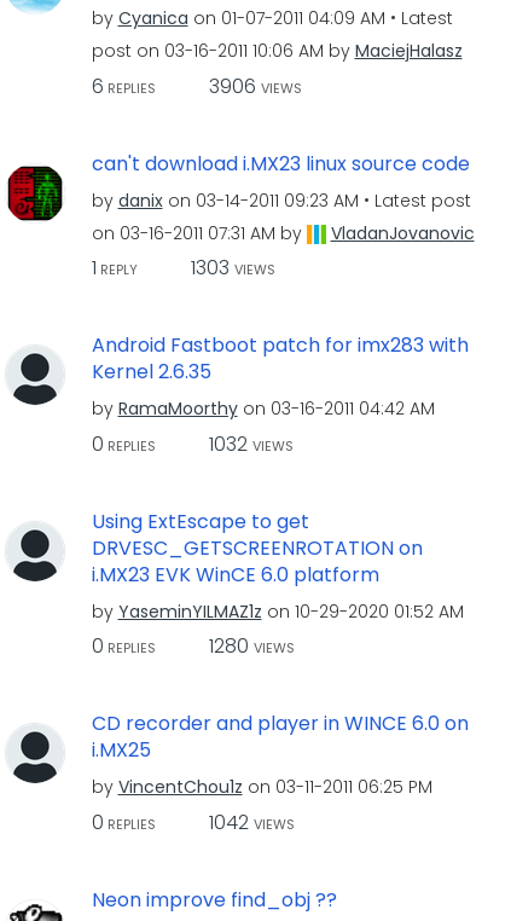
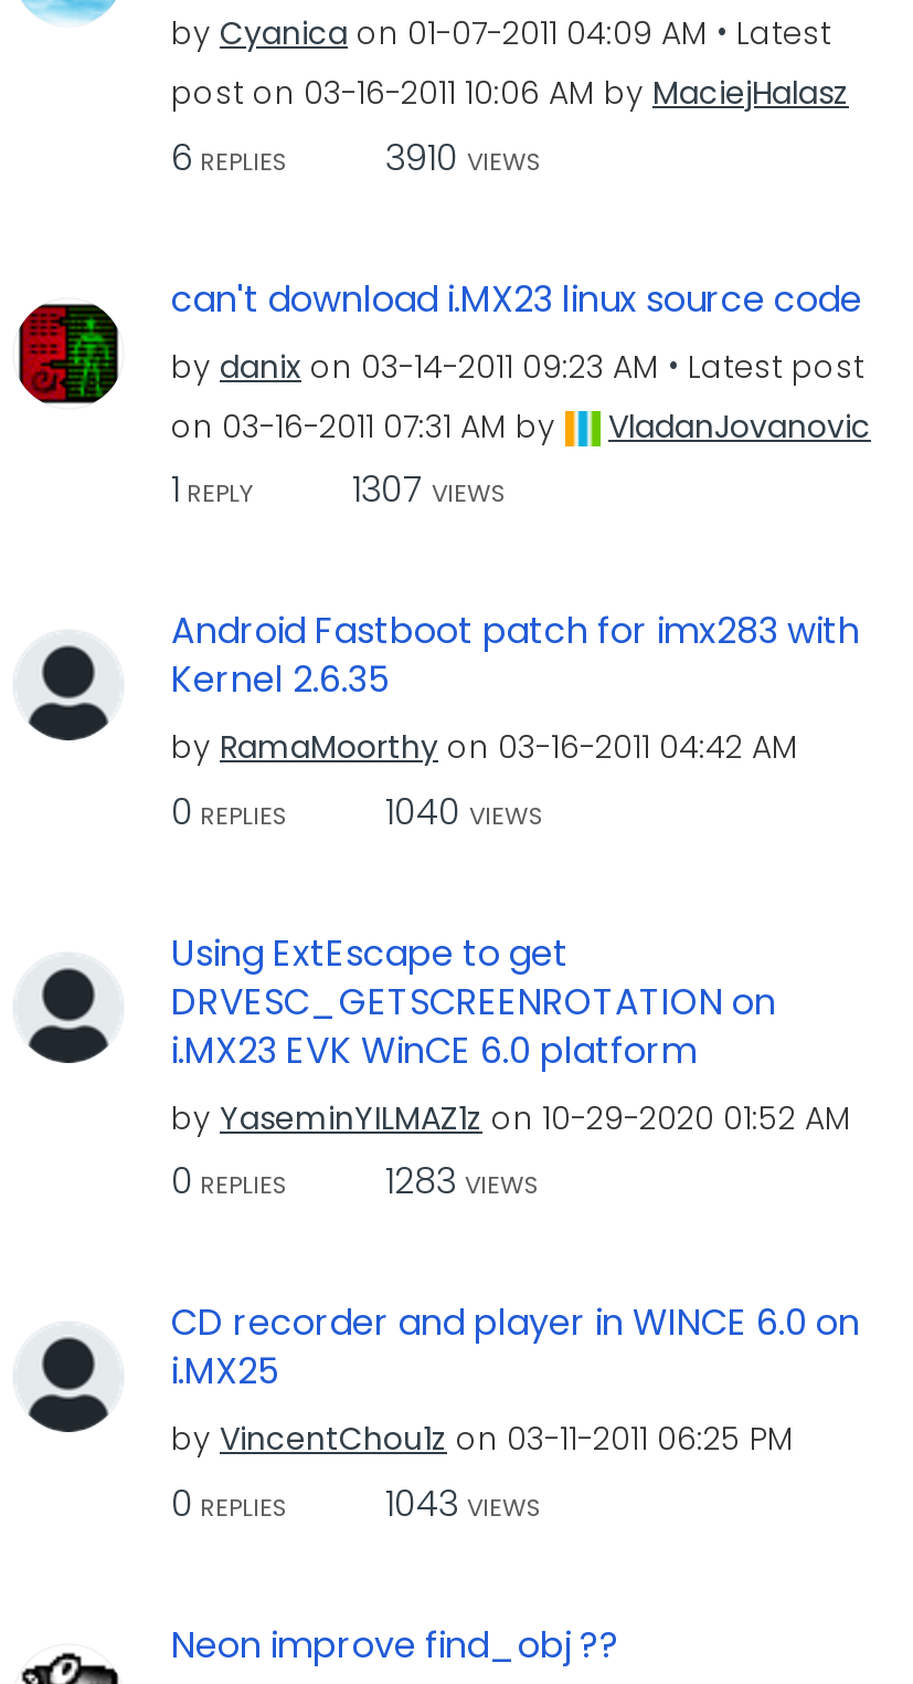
[91,72,301,100] 6 REPLIES 3906 VIEWS -> [171,131,542,182] 6 REPLIES 3910 VIEWS
[91,254,275,282] 1 REPLY 1303 VIEWS -> [171,464,507,515] 1 REPLY 1307 VIEWS
[208,430,293,457] 1032 VIEWS -> [385,786,544,836] 1040 VIEWS
[208,632,294,660] 1280 VIEWS -> [385,1156,540,1207] 1283 VIEWS
[208,808,294,836] 1042 VIEWS -> [385,1477,542,1528] 1043 VIEWS

